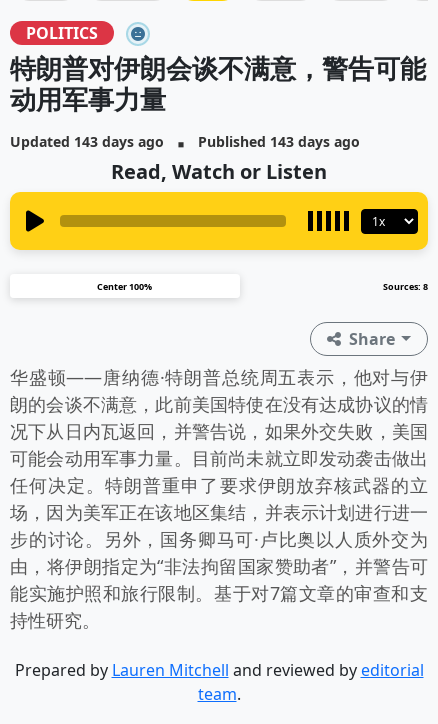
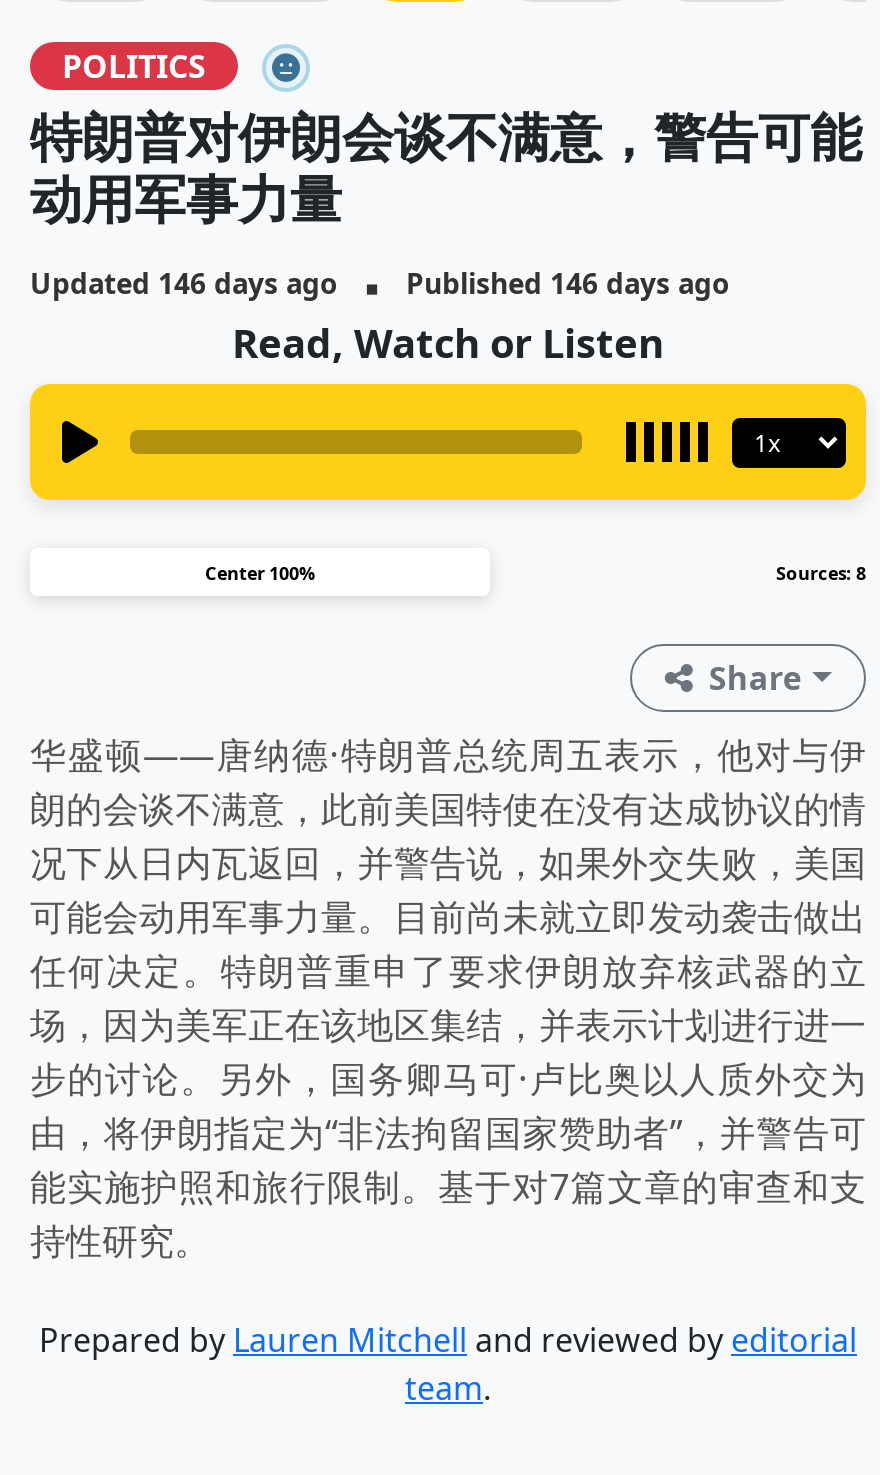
[10,132,164,151] Updated 143 days ago -> [30,264,338,302] Updated 146 days ago
[198,132,360,151] Published 143 days ago -> [406,264,730,302] Published 146 days ago

